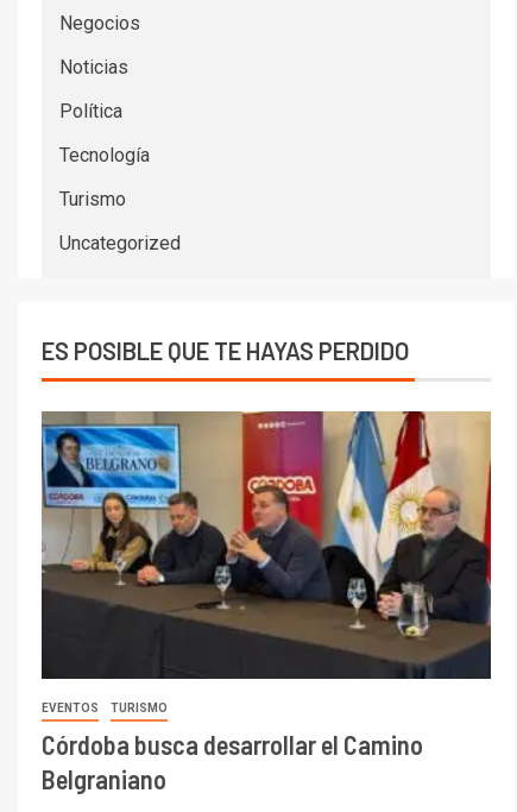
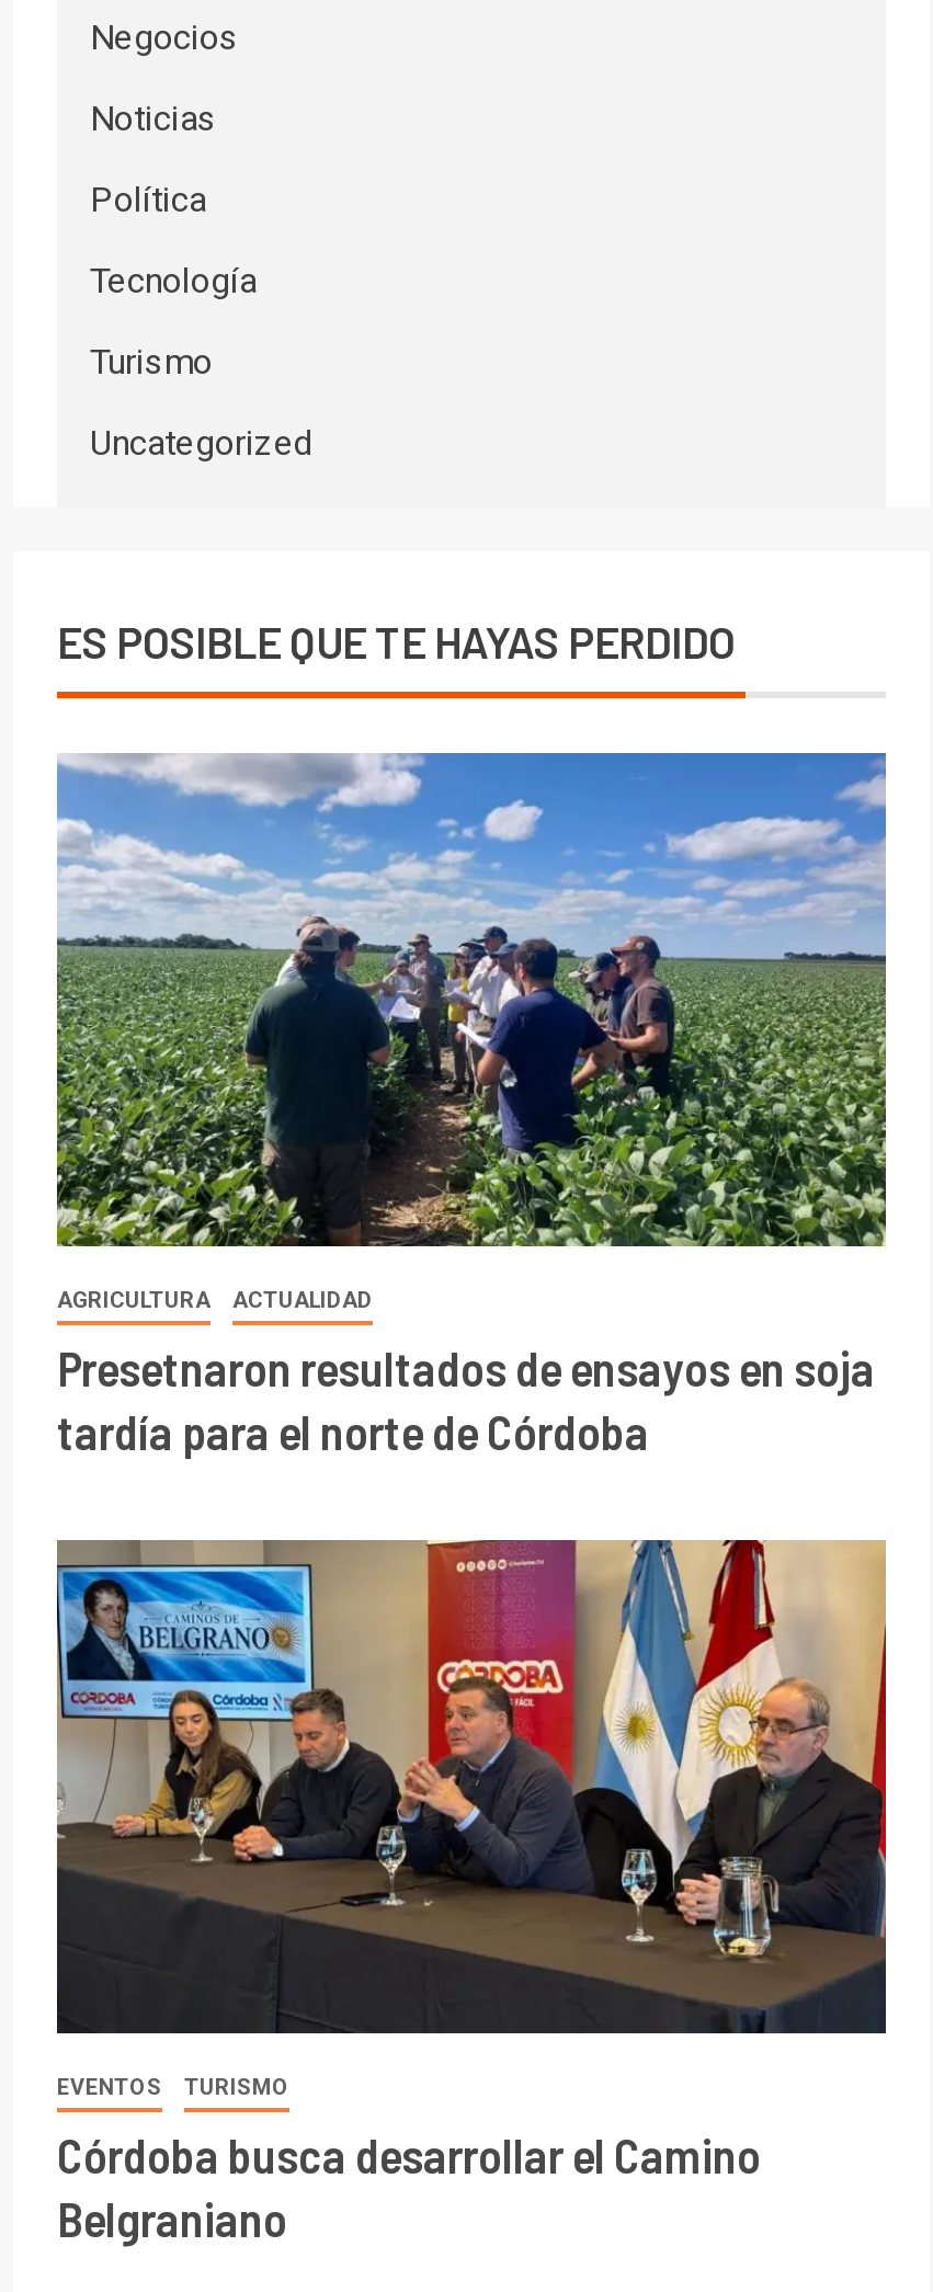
none -> [55,751,888,1459] [image] | AGRICULTURA | ACTUALIDAD | Presetnaron resultados de ensayos en soja | tardía para el norte de Córdoba

